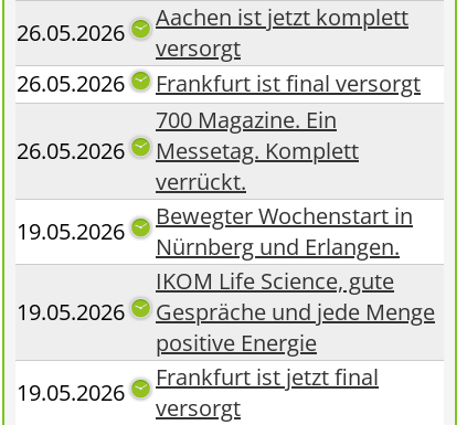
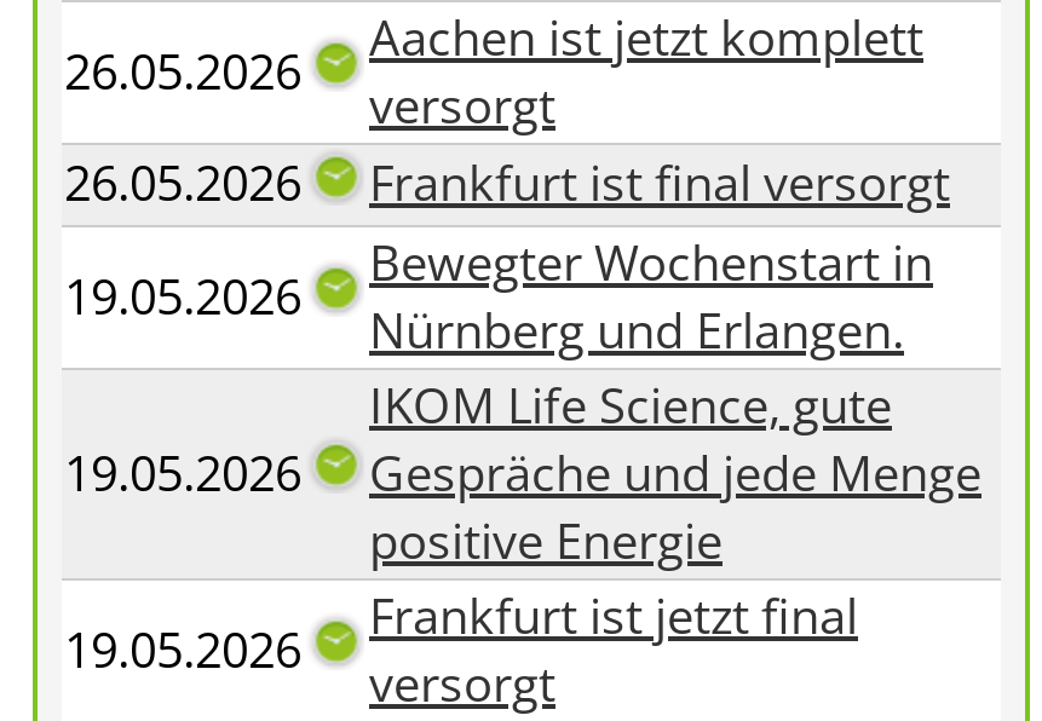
[156,105,359,196] 700 Magazine. Ein | Messetag. Komplett | verrückt. -> none
[17,136,125,166] 26.05.2026 -> none

